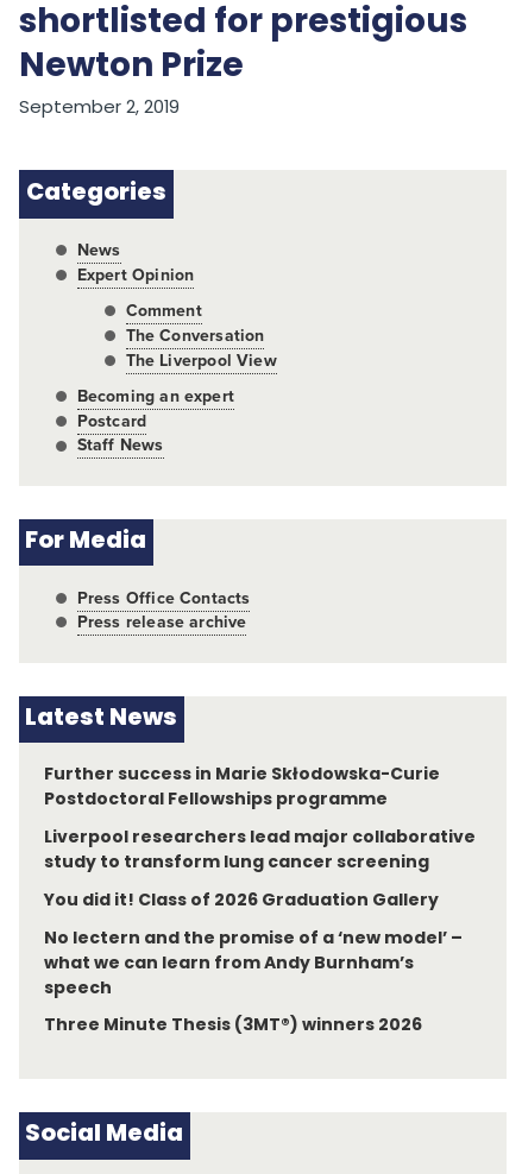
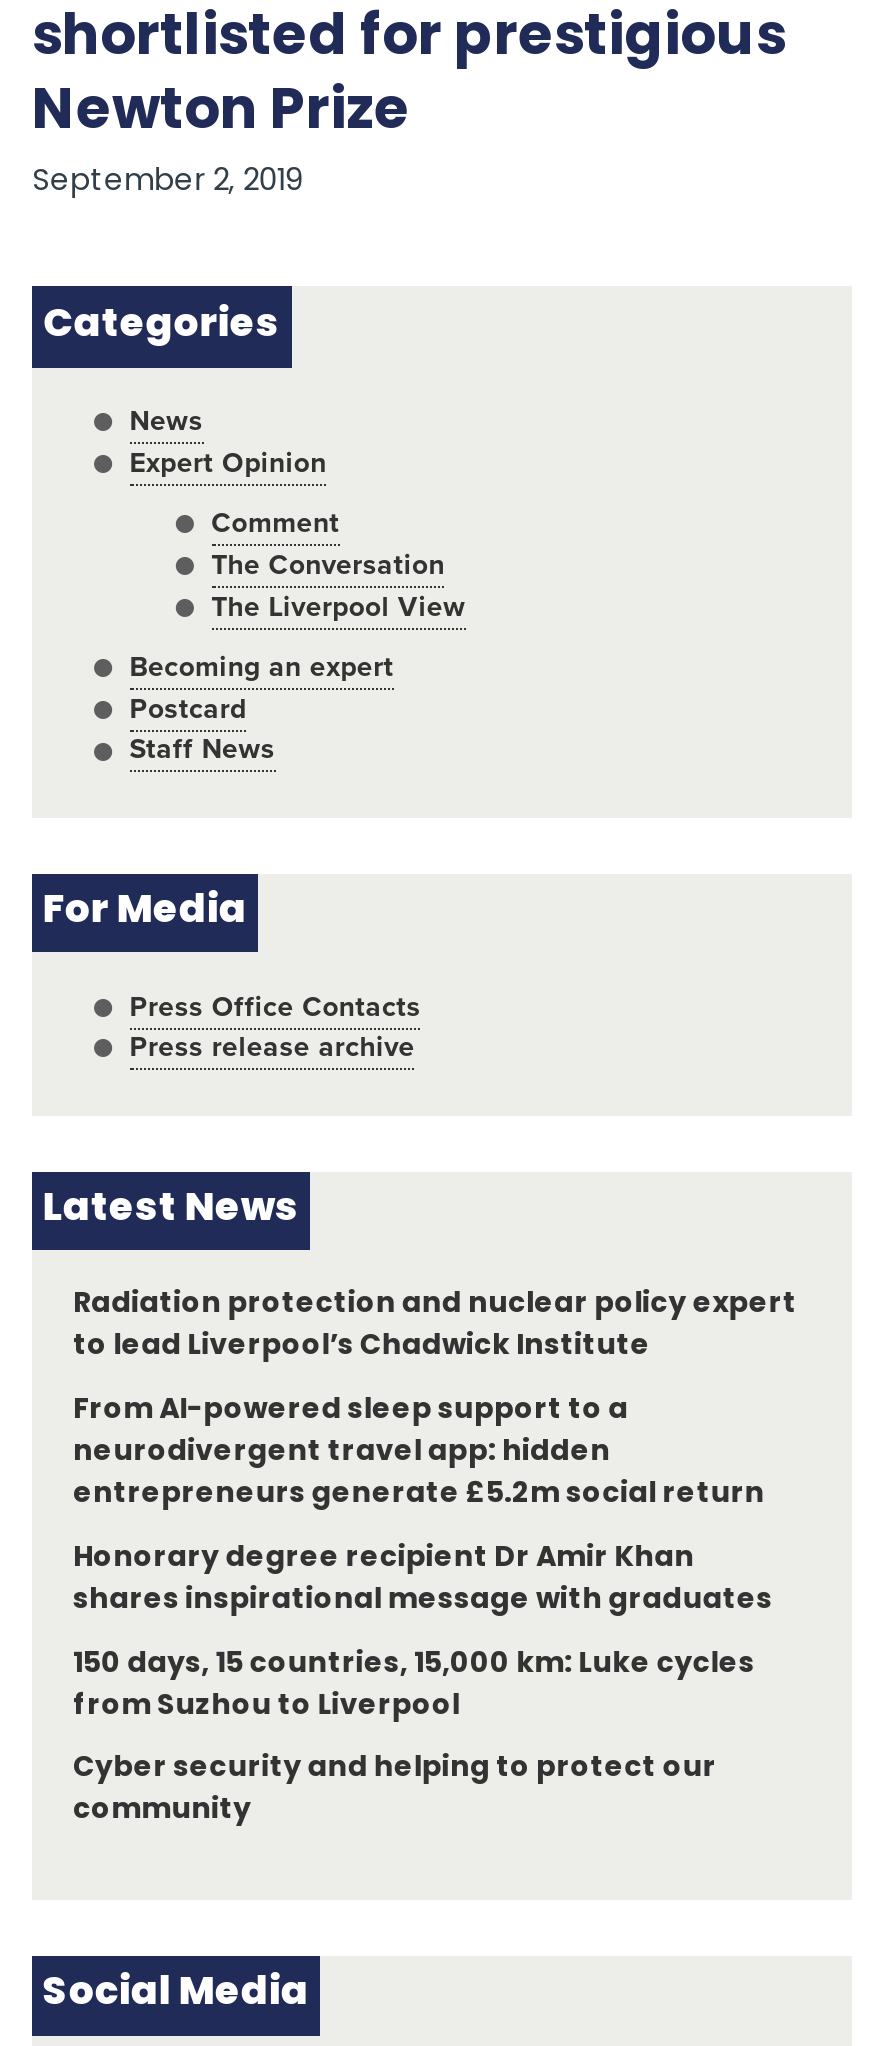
[43,767,440,809] Further success in Marie Skłodowska-Curie | Postdoctoral Fellowships programme -> [73,1290,797,1362] Radiation protection and nuclear policy expert | to lead Liverpool’s Chadwick Institute
[43,829,476,872] Liverpool researchers lead major collaborative | study to transform lung cancer screening -> [73,1396,765,1510] From AI-powered sleep support to a | neurodivergent travel app: hidden | entrepreneurs generate £5.2m social return
[43,892,439,910] You did it! Class of 2026 Graduation Gallery -> [73,1544,773,1616] Honorary degree recipient Dr Amir Khan | shares inspirational message with graduates
[43,930,463,998] No lectern and the promise of a ‘new model’ – | what we can learn from Andy Burnham’s | speech -> [73,1649,755,1721] 150 days, 15 countries, 15,000 km: Luke cycles | from Suzhou to Liverpool
[43,1018,422,1035] Three Minute Thesis (3MT®) winners 2026 -> [73,1755,716,1827] Cyber security and helping to protect our | community

